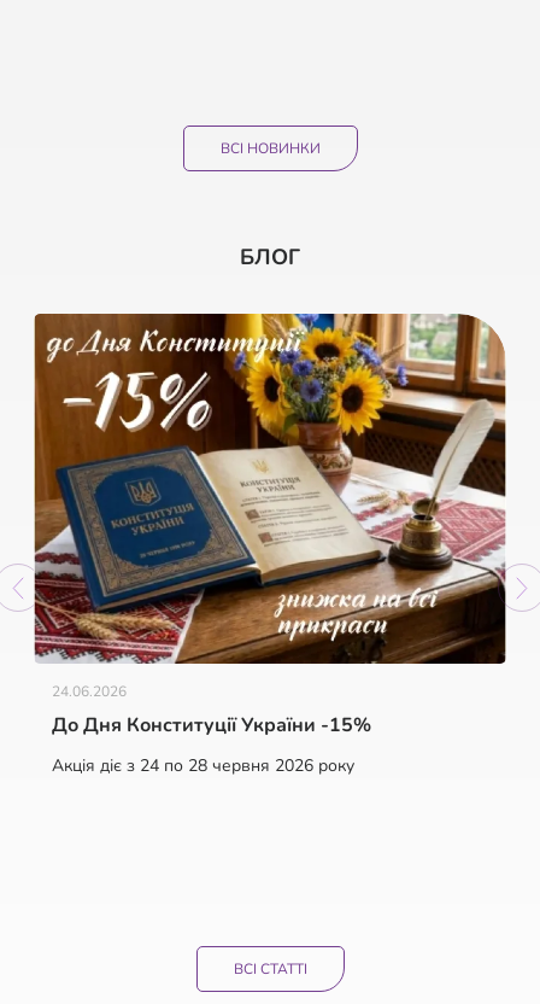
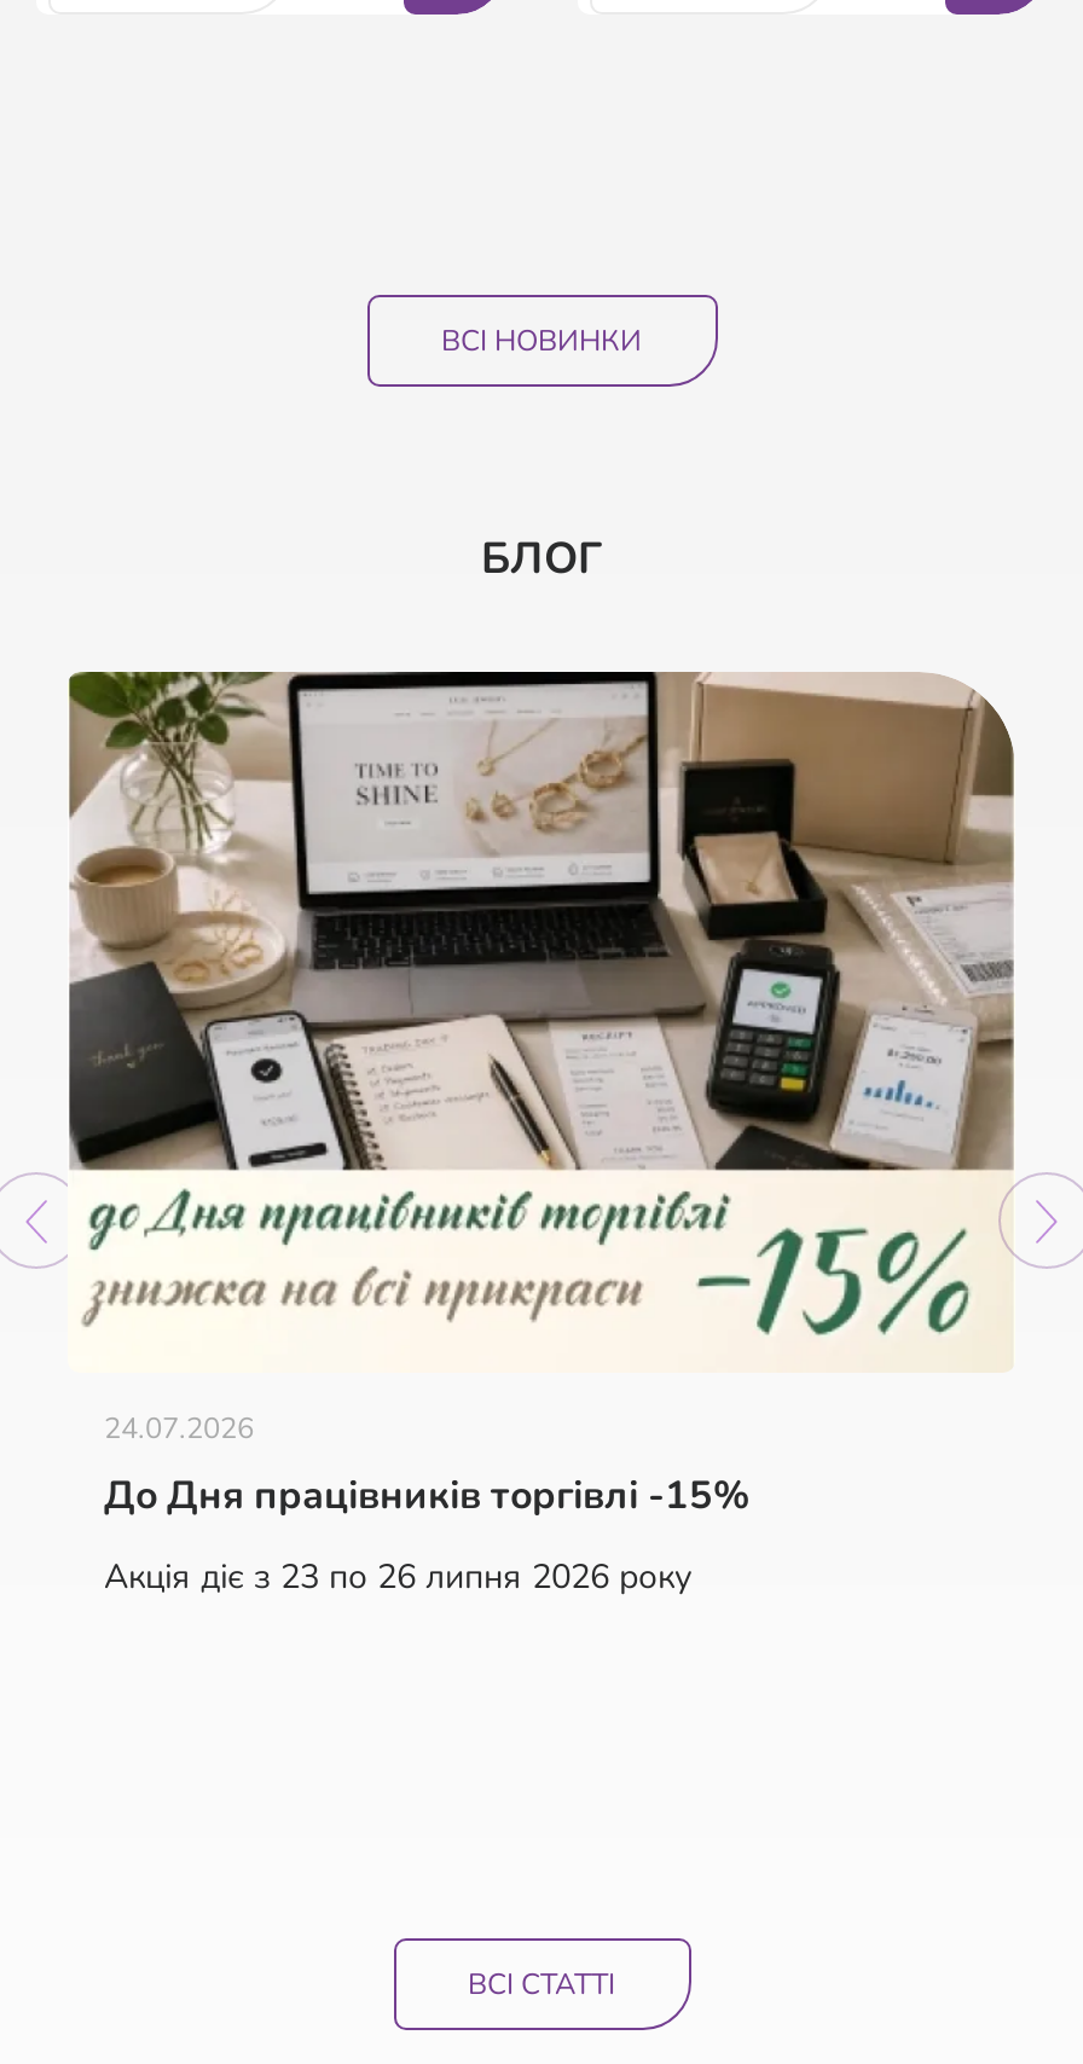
[34,313,507,702] [image] | 24.06.2026 -> [68,669,1015,1449] [image] | 24.07.2026
[52,713,371,739] До Дня Конституції України -15% -> [104,1471,749,1524] До Дня працівників торгівлі -15%
[52,755,354,778] Акція діє з 24 по 28 червня 2026 року -> [104,1555,691,1601] Акція діє з 23 по 26 липня 2026 року

